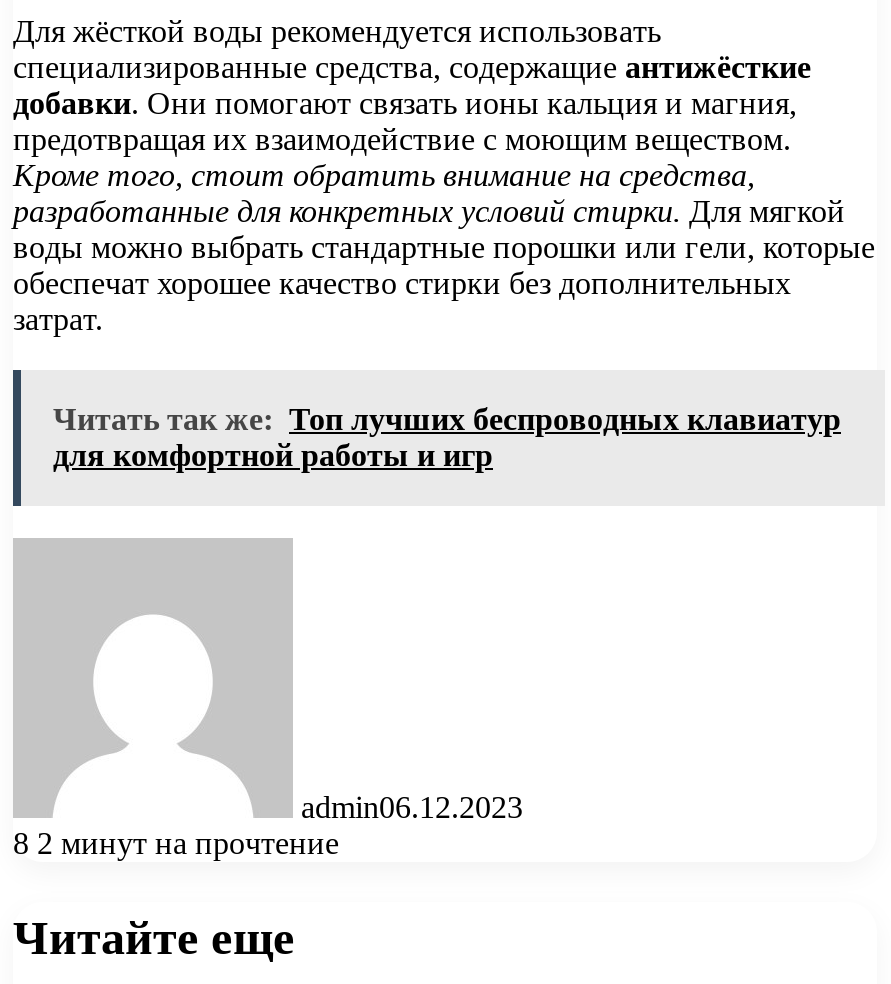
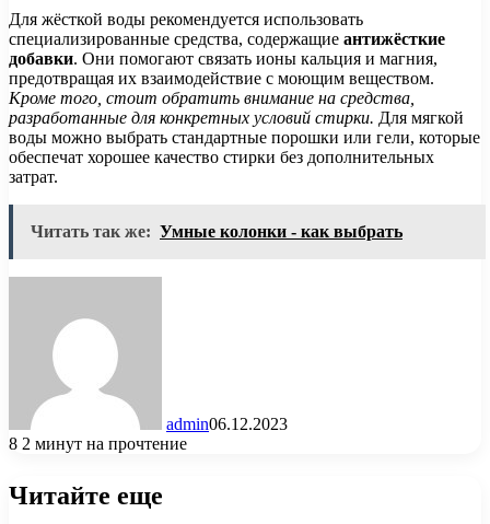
[53,403,841,473] Читать так же: Топ лучших беспроводных клавиатур | для комфортной работы и игр -> [31,222,402,241] Читать так же: Умные колонки - как выбрать

